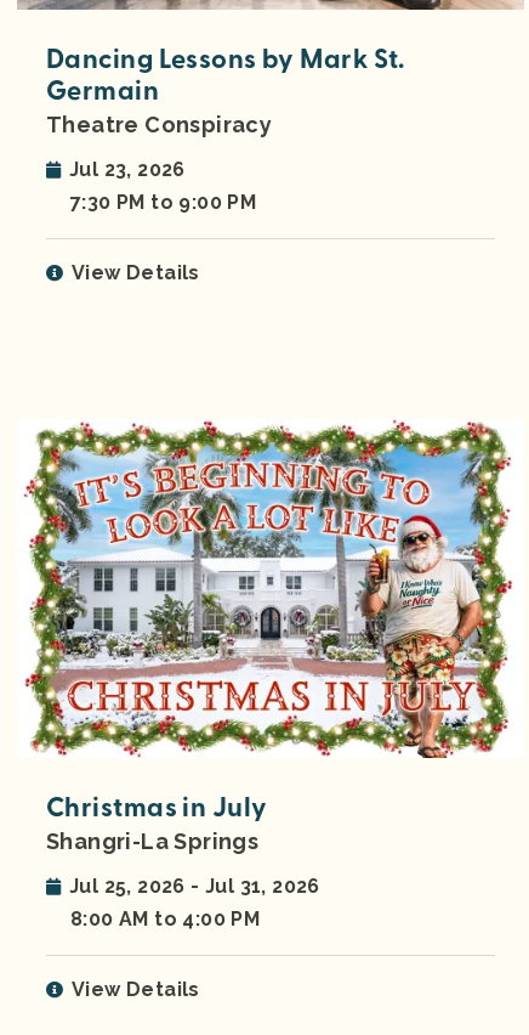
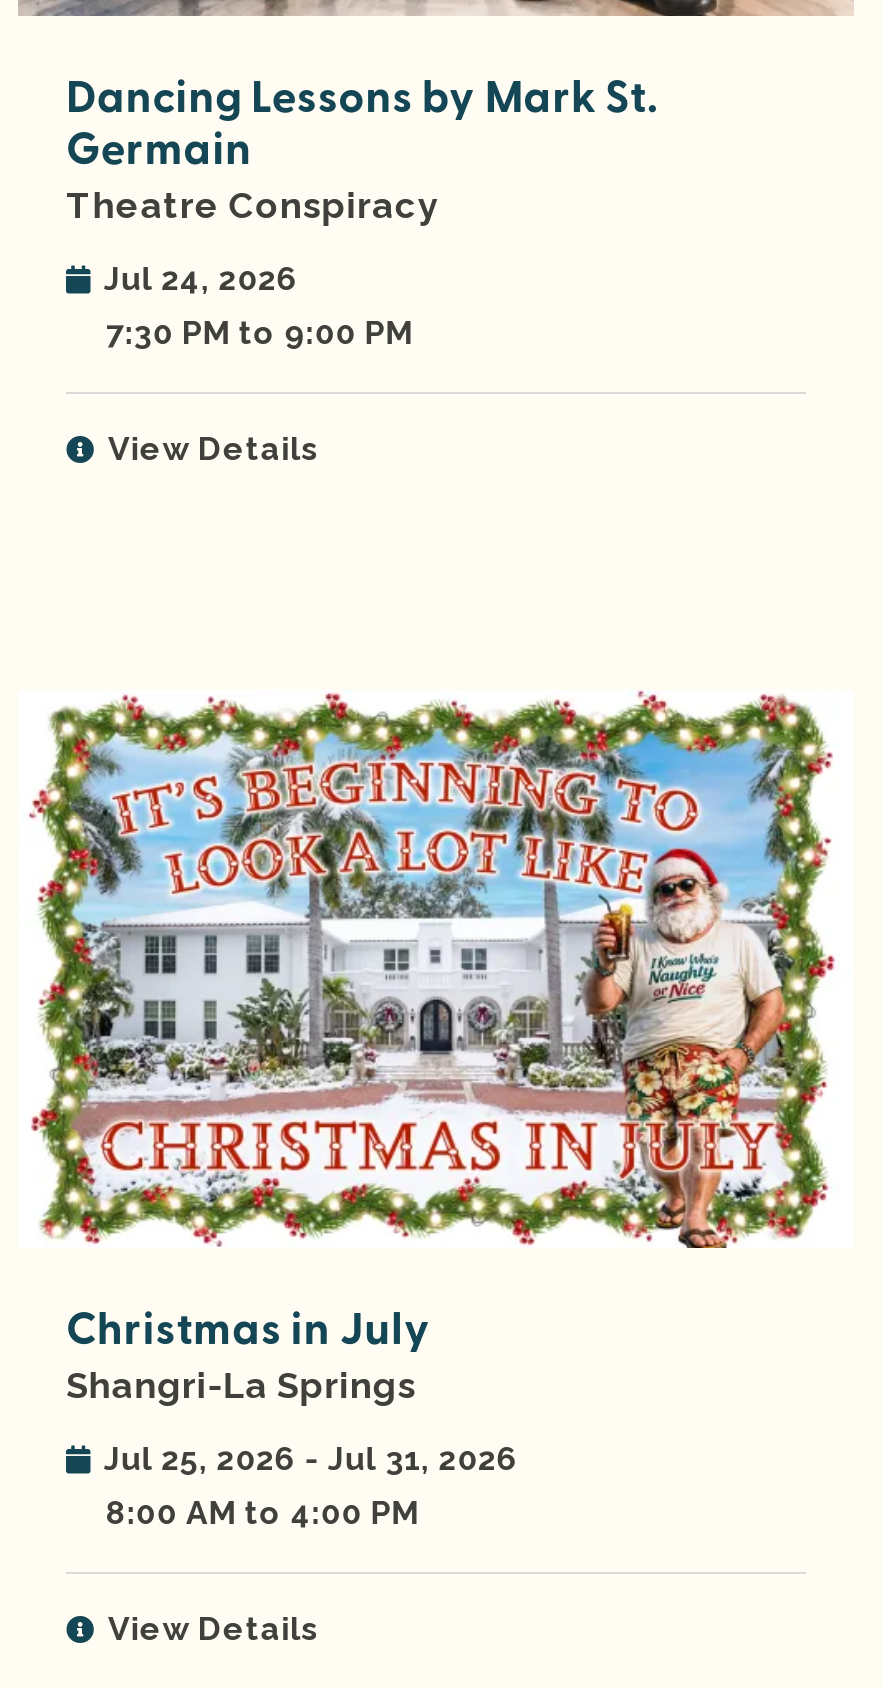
[69,158,185,181] Jul 23, 2026 -> [104,261,298,299] Jul 24, 2026

